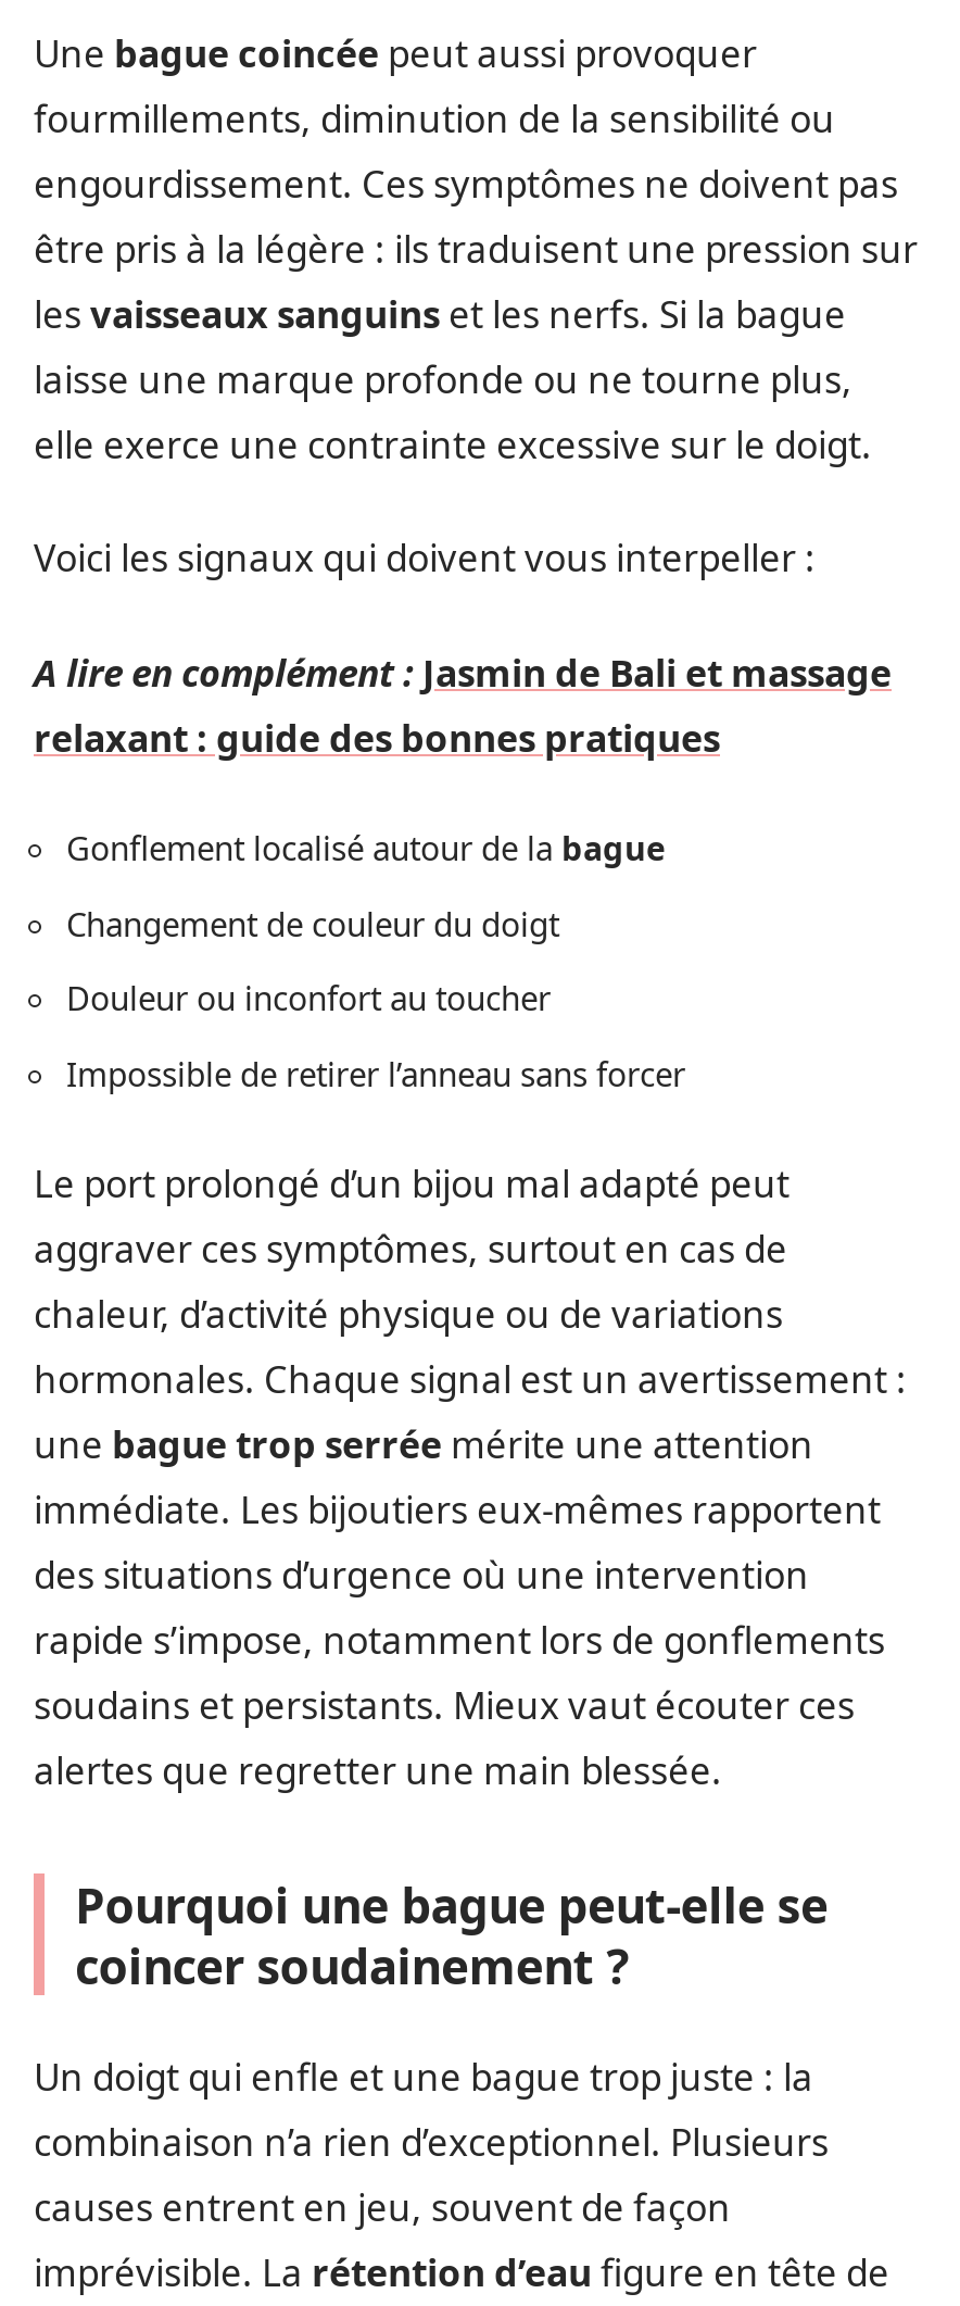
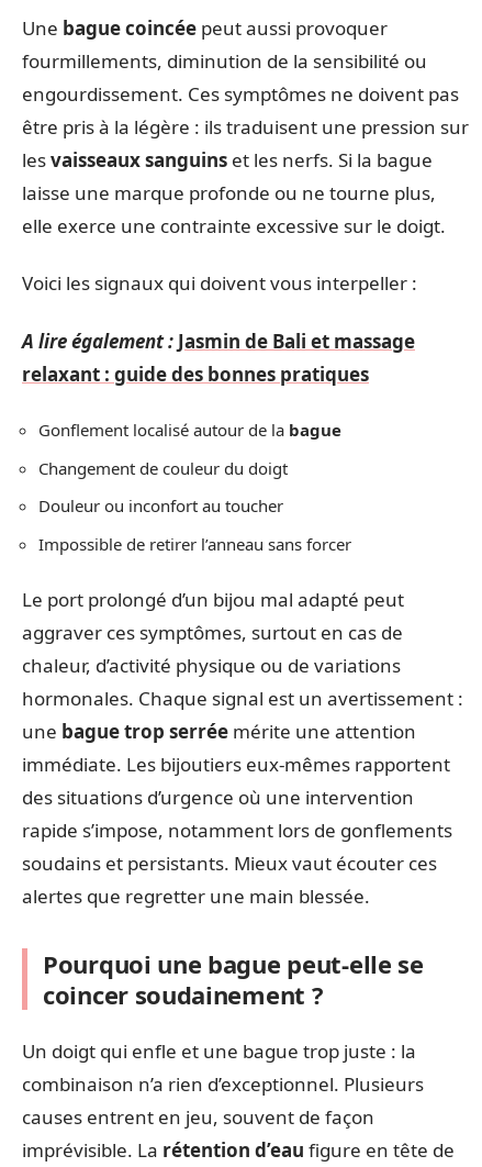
[34,647,892,697] A lire en complément : Jasmin de Bali et massage -> [22,328,415,353] A lire également : Jasmin de Bali et massage

